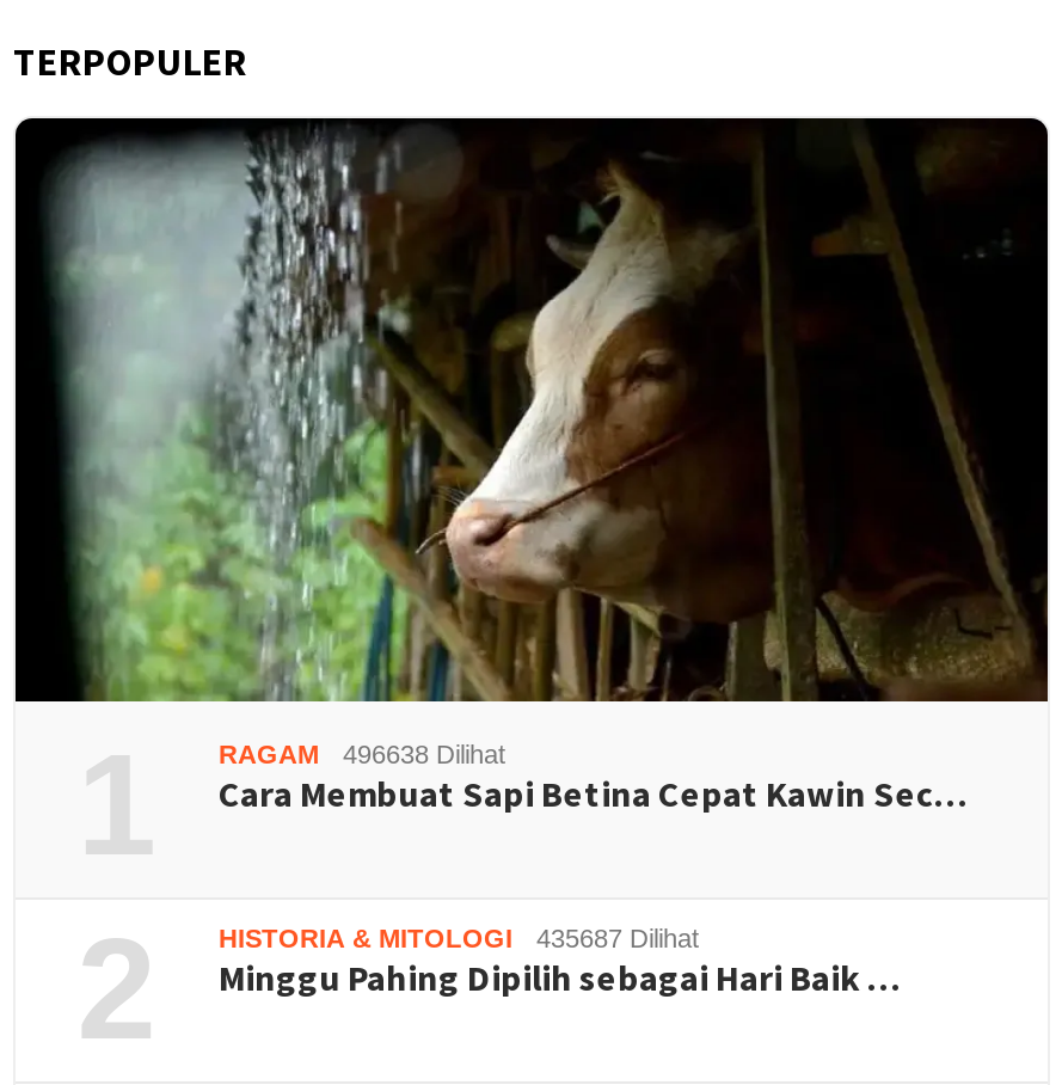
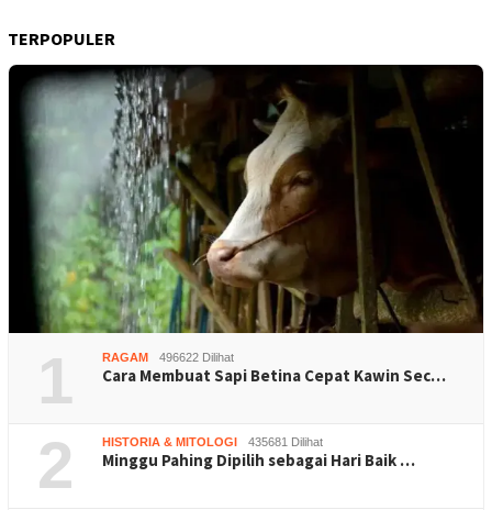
[219,740,505,769] RAGAM 496638 Dilihat -> [102,351,234,364] RAGAM 496622 Dilihat
[219,924,699,953] HISTORIA & MITOLOGI 435687 Dilihat -> [102,436,323,449] HISTORIA & MITOLOGI 435681 Dilihat

